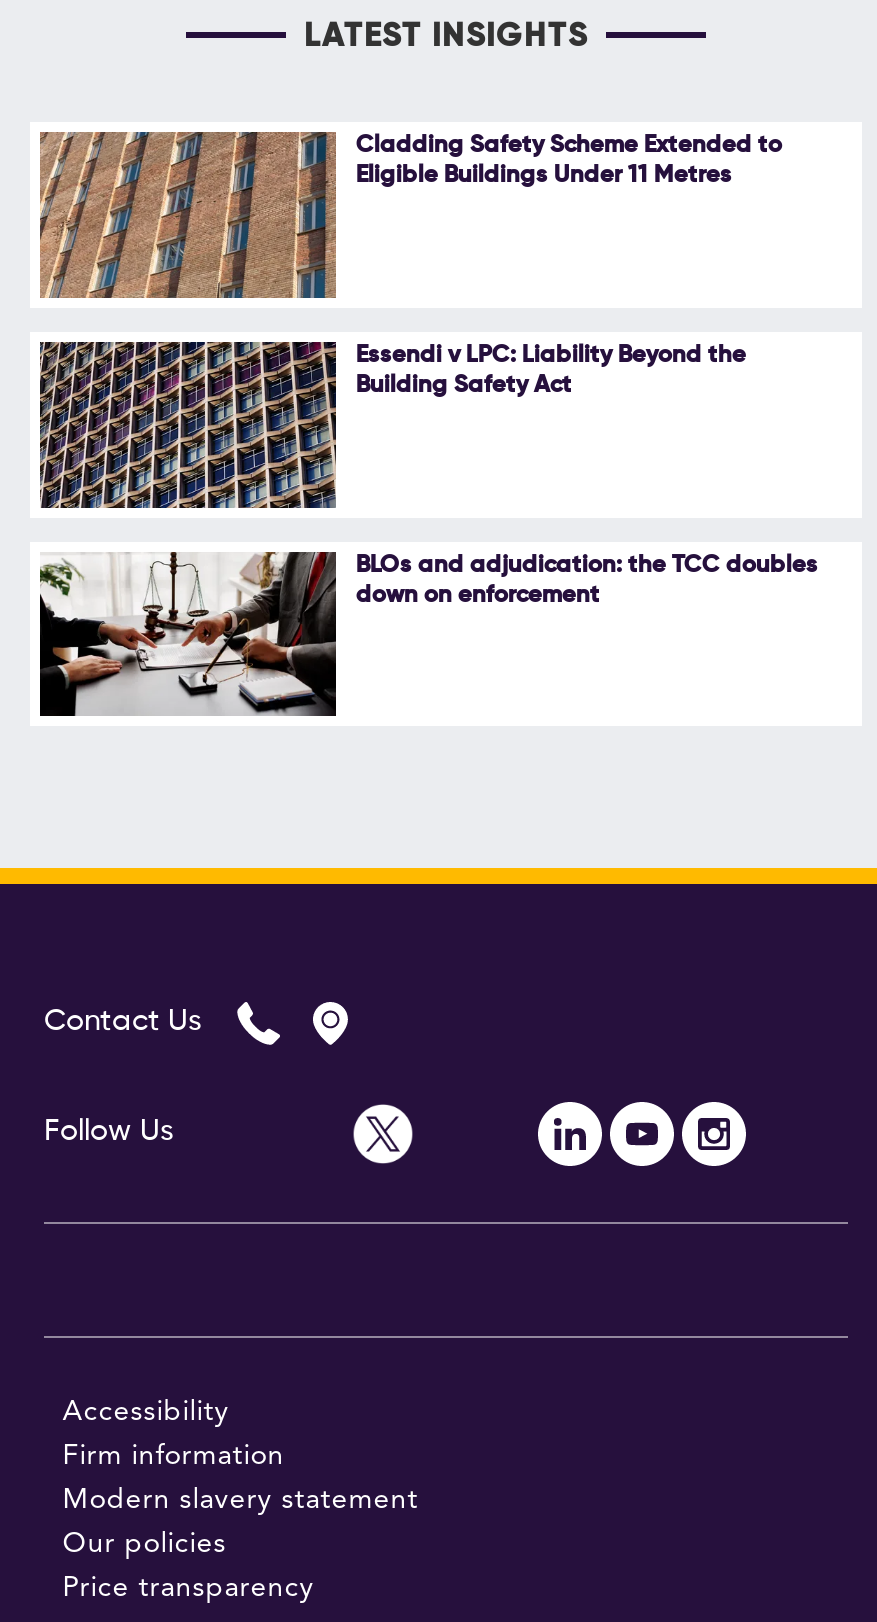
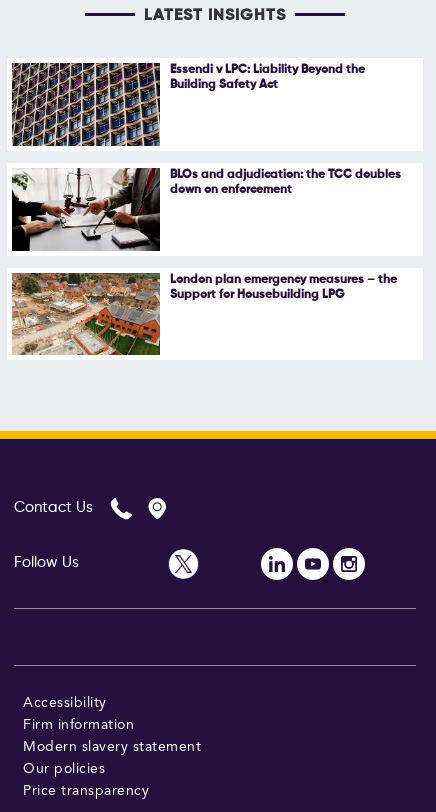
[38,130,782,300] [image] | Cladding Safety Scheme Extended to | Eligible Buildings Under 11 Metres -> none
moved [36,338,818,607] -> [10,61,401,196]: [image] | Essendi v LPC: Liability Beyond the | Building Safety Act | BLOs and adjudication: the TCC doubles | down on enforcement
moved [36,548,340,720] -> [10,166,162,252]: [image]
none -> [11,272,397,356] [image] | London plan emergency measures – the | Support for Housebuilding LPG

